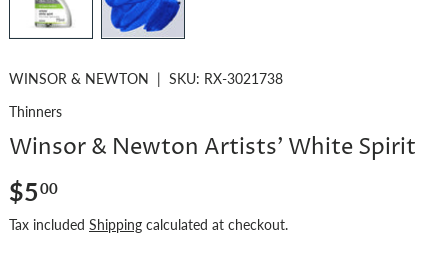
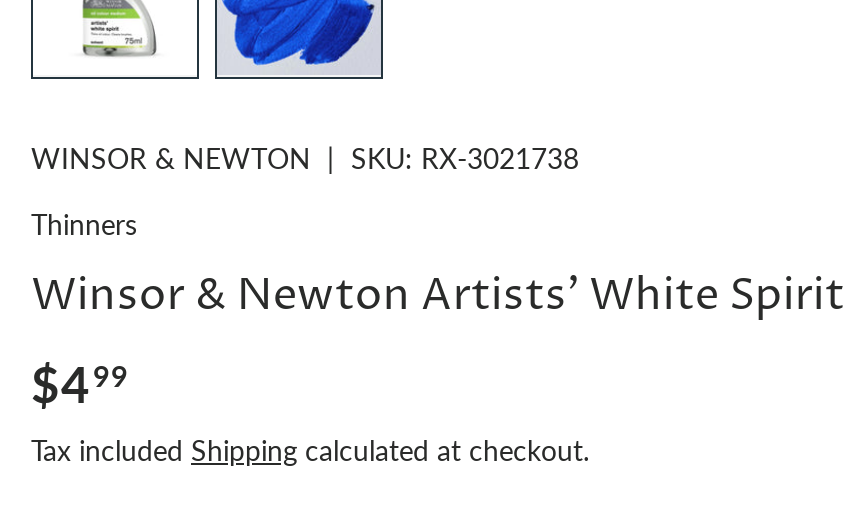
[9,177,58,206] $500 -> [31,354,129,412] $499

